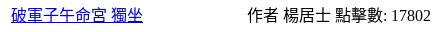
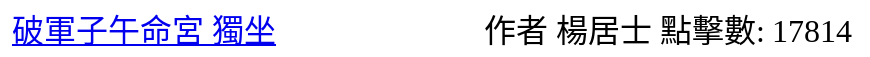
[247,7,431,24] 作者 楊居士 點擊數: 17802 -> [484,13,852,47] 作者 楊居士 點擊數: 17814

